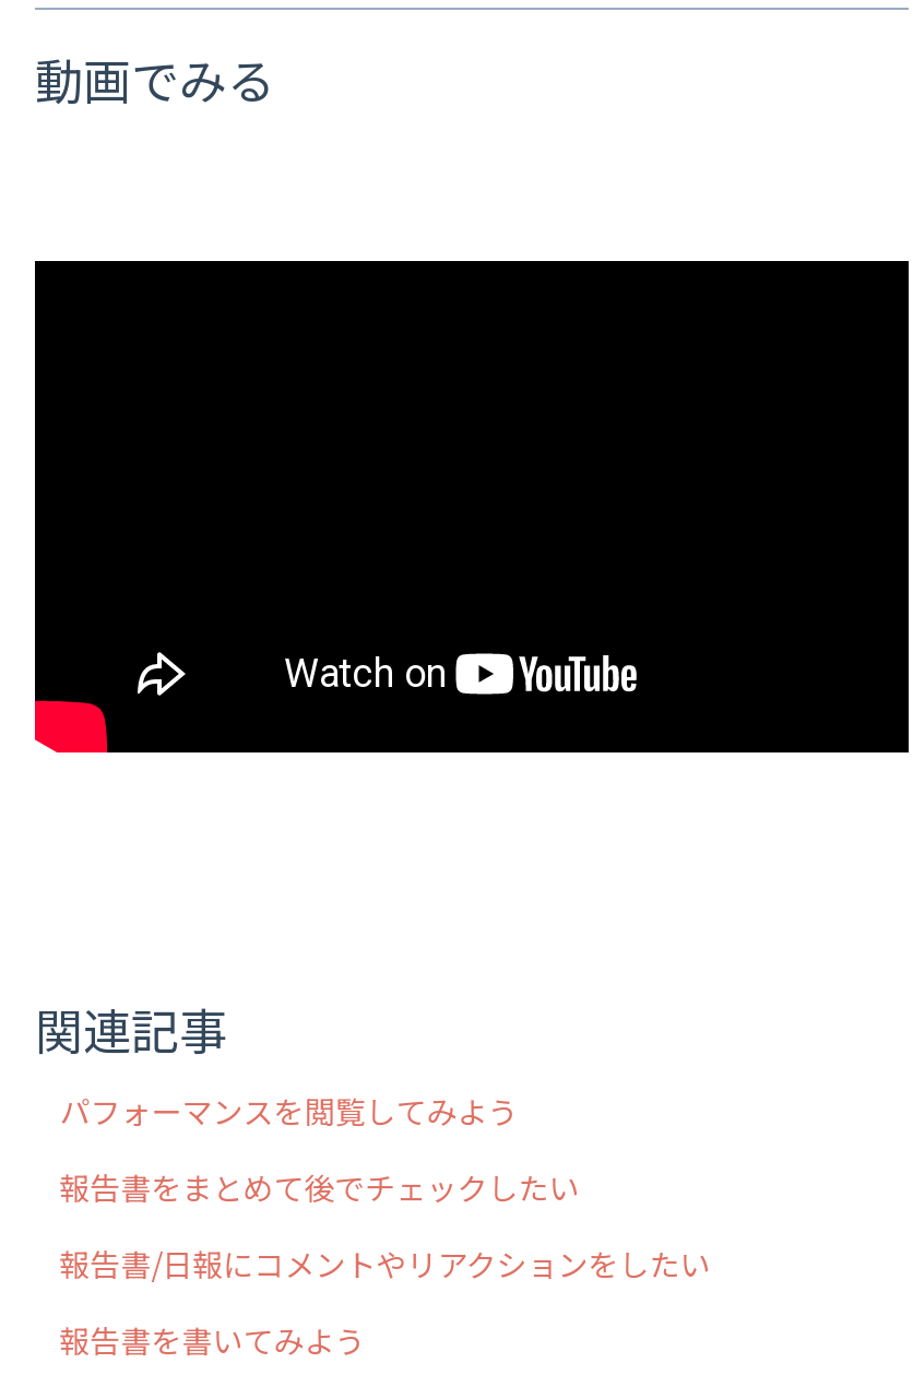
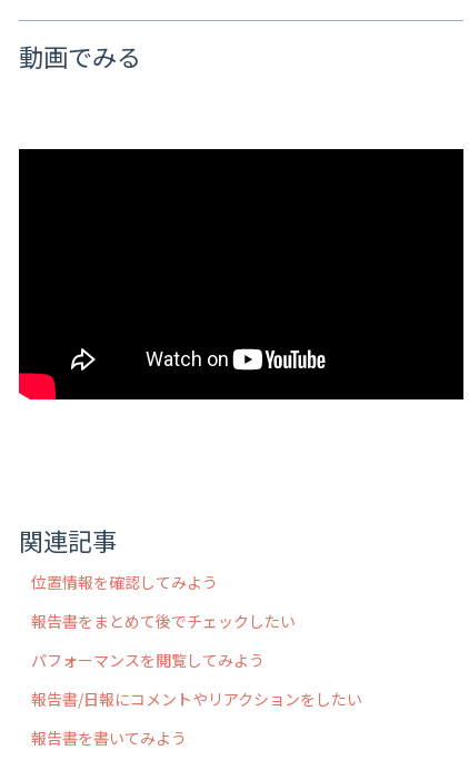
none -> [31,571,218,594] 位置情報を確認してみよう
moved [59,1090,518,1134] -> [31,649,265,672]: パフォーマンスを閲覧してみよう

